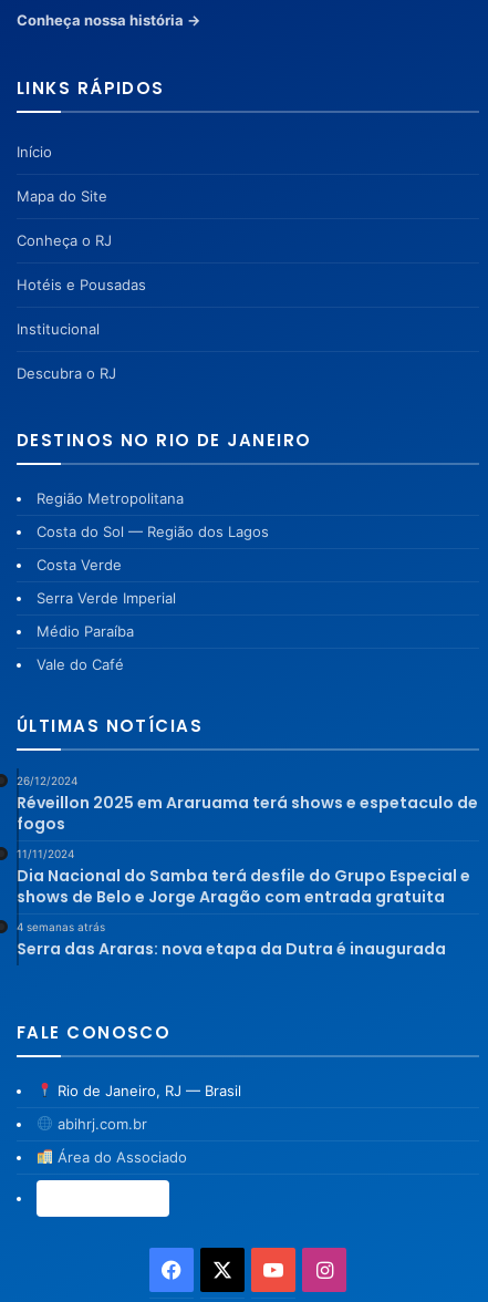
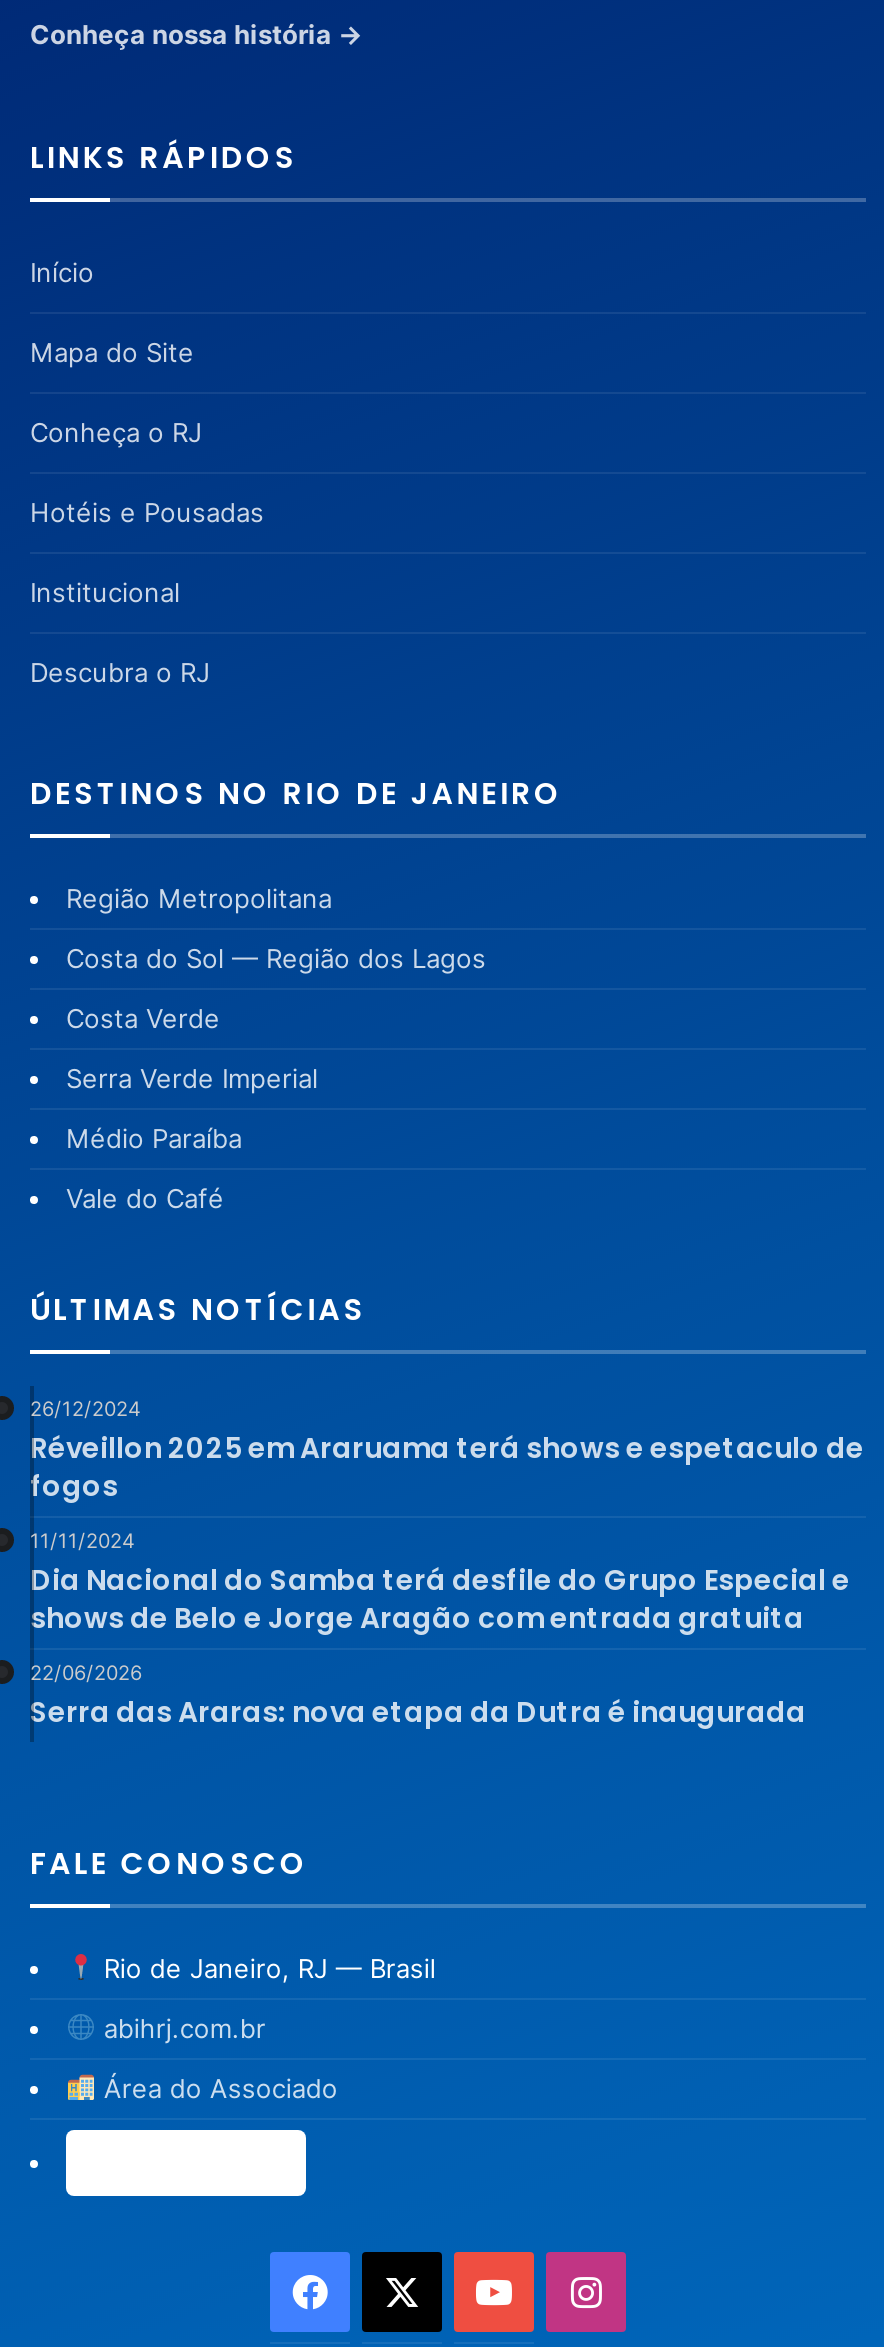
[17,920,105,933] 4 semanas atrás -> [30,1660,142,1684] 22/06/2026

